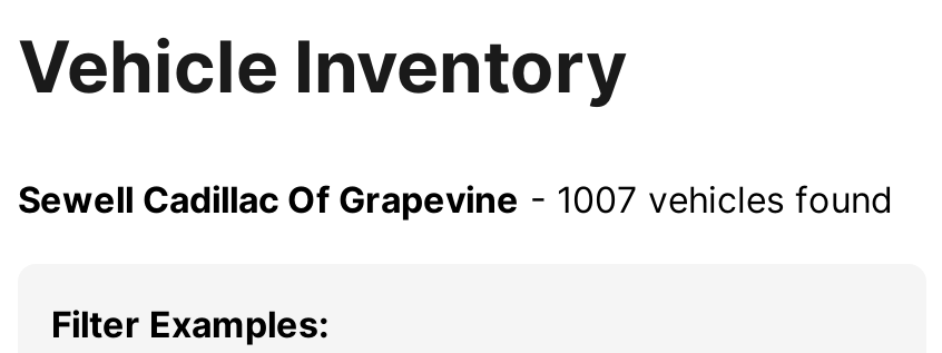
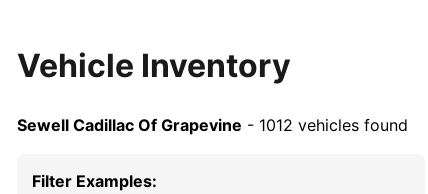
[18,177,893,221] Sewell Cadillac Of Grapevine - 1007 vehicles found -> [17,115,408,135] Sewell Cadillac Of Grapevine - 1012 vehicles found

